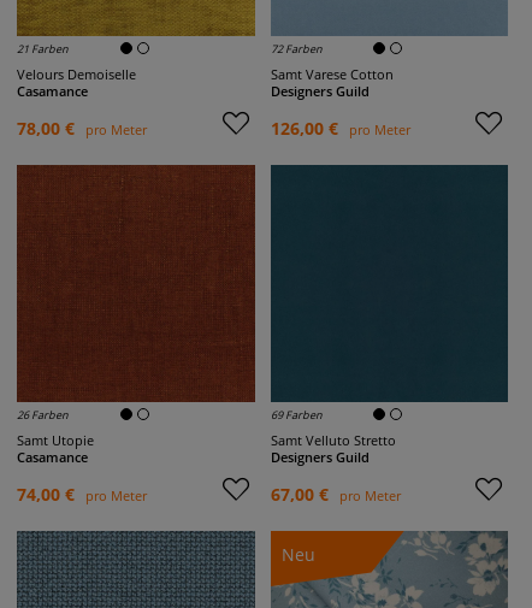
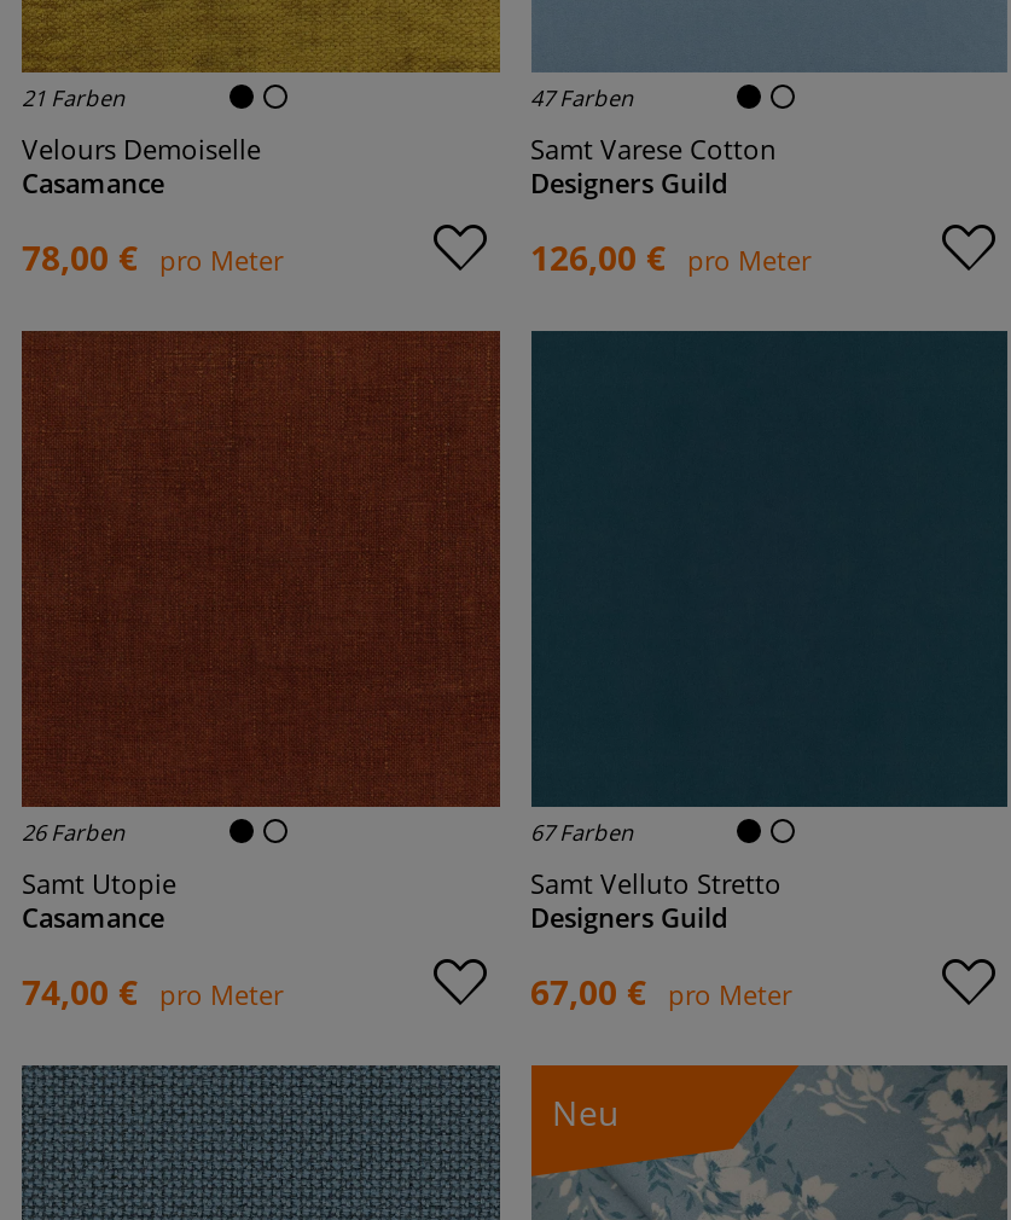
[270,40,322,56] 72 Farben -> [530,81,634,112] 47 Farben
[270,407,322,423] 69 Farben -> [530,817,634,848] 67 Farben

